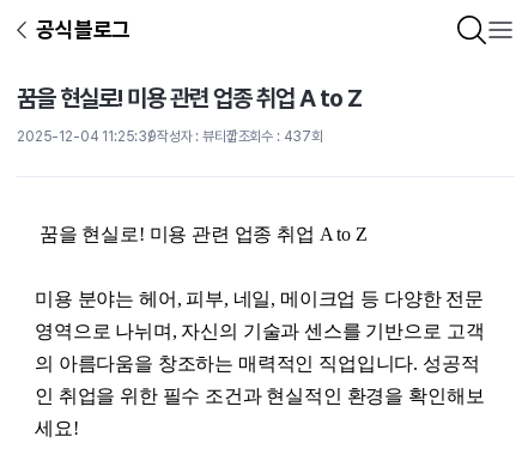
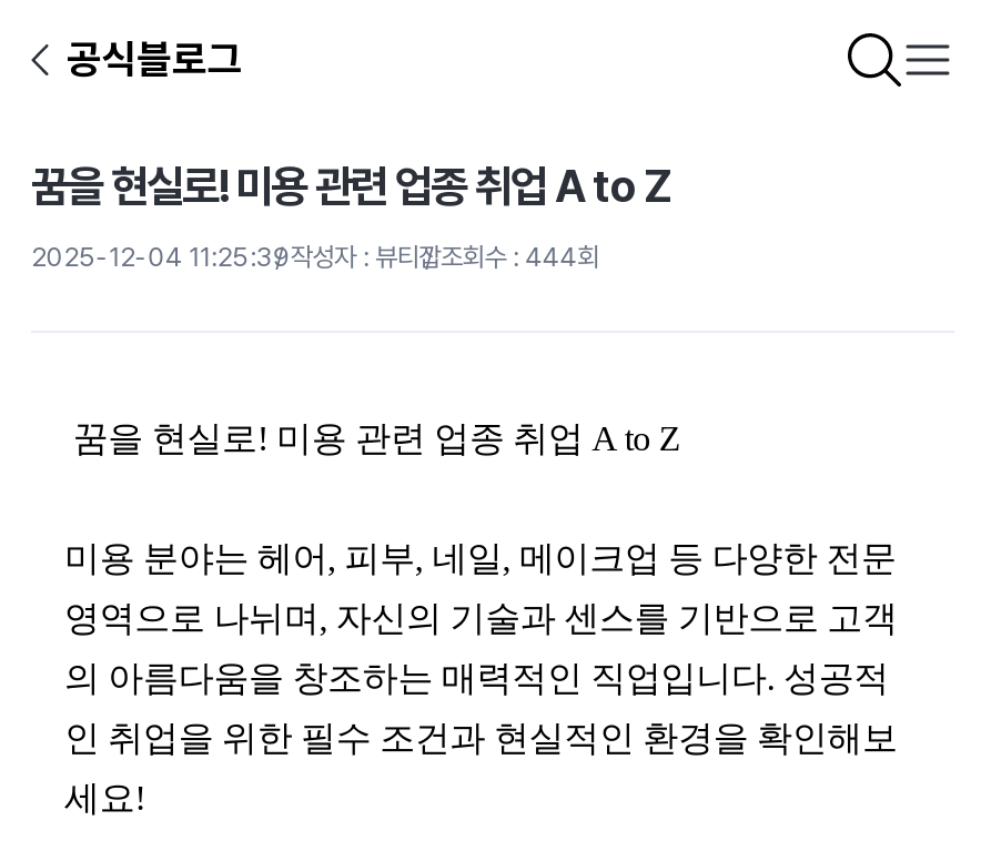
[17,128,323,145] 2025-12-04 11:25:39작성자 : 뷰티잡조회수 : 437회 -> [31,242,599,273] 2025-12-04 11:25:39작성자 : 뷰티잡조회수 : 444회

